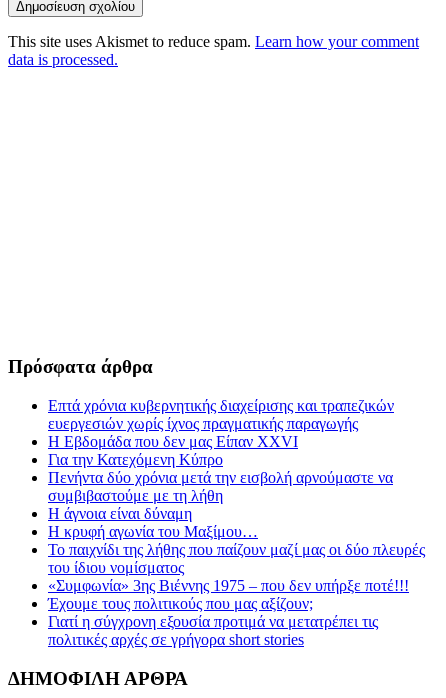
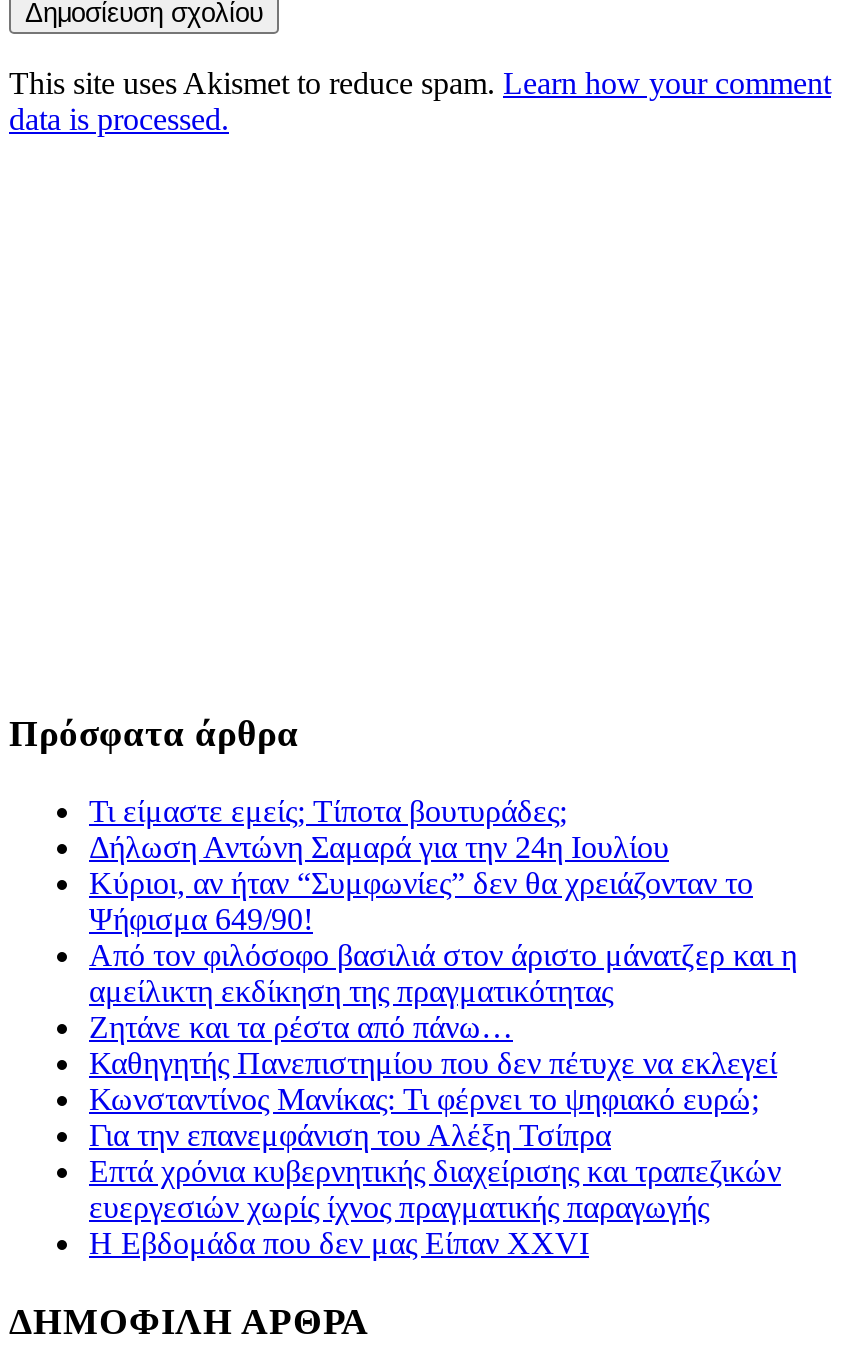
none -> [89,794,797,1152] Τι είμαστε εμείς; Τίποτα βουτυράδες; | Δήλωση Αντώνη Σαμαρά για την 24η Ιουλίου | Κύριοι, αν ήταν “Συμφωνίες” δεν θα χρειάζονταν το | Ψήφισμα 649/90! | Από τον φιλόσοφο βασιλιά στον άριστο μάνατζερ και η | αμείλικτη εκδίκηση της πραγματικότητας | Ζητάνε και τα ρέστα από πάνω… | Καθηγητής Πανεπιστημίου που δεν πέτυχε να εκλεγεί | Κωνσταντίνος Μανίκας: Τι φέρνει το ψηφιακό ευρώ; | Για την επανεμφάνιση του Αλέξη Τσίπρα
moved [48,397,394,450] -> [89,1154,781,1260]: Επτά χρόνια κυβερνητικής διαχείρισης και τραπεζικών | ευεργεσιών χωρίς ίχνος πραγματικής παραγωγής | Η Εβδομάδα που δεν μας Είπαν XXVI
[48,451,425,648] Για την Κατεχόμενη Κύπρο | Πενήντα δύο χρόνια μετά την εισβολή αρνούμαστε να | συμβιβαστούμε με τη λήθη | Η άγνοια είναι δύναμη | Η κρυφή αγωνία του Μαξίμου… | Το παιχνίδι της λήθης που παίζουν μαζί μας οι δύο πλευρές | του ίδιου νομίσματος | «Συμφωνία» 3ης Βιέννης 1975 – που δεν υπήρξε ποτέ!!! | Έχουμε τους πολιτικούς που μας αξίζουν; | Γιατί η σύγχρονη εξουσία προτιμά να μετατρέπει τις | πολιτικές αρχές σε γρήγορα short stories -> none

